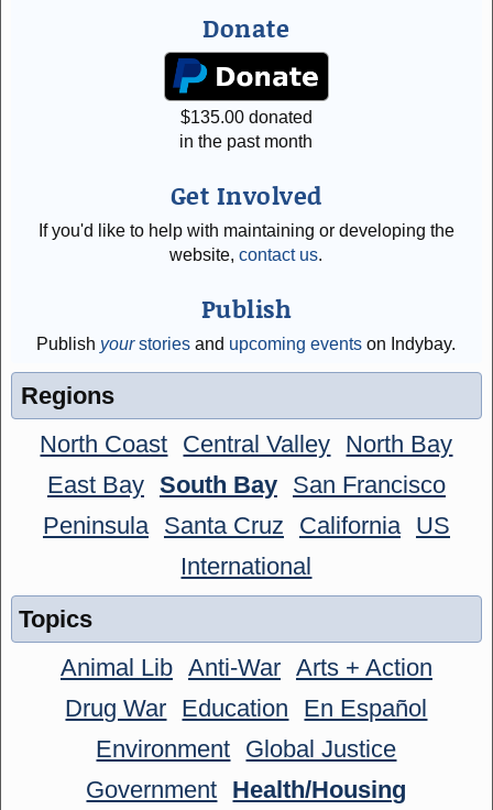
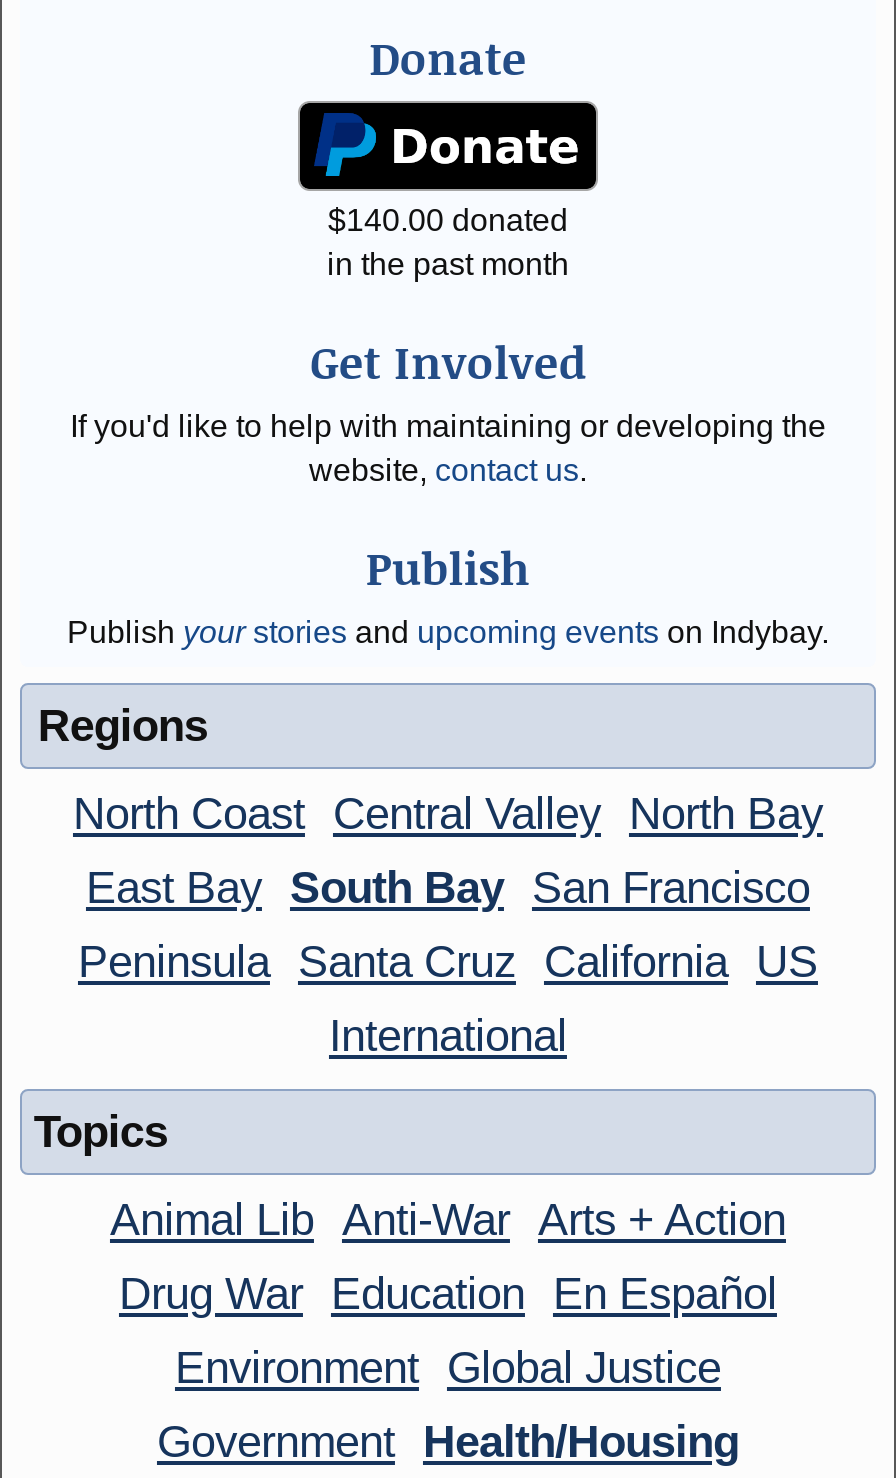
[180,108,313,126] $135.00 donated -> [328,202,568,236] $140.00 donated

